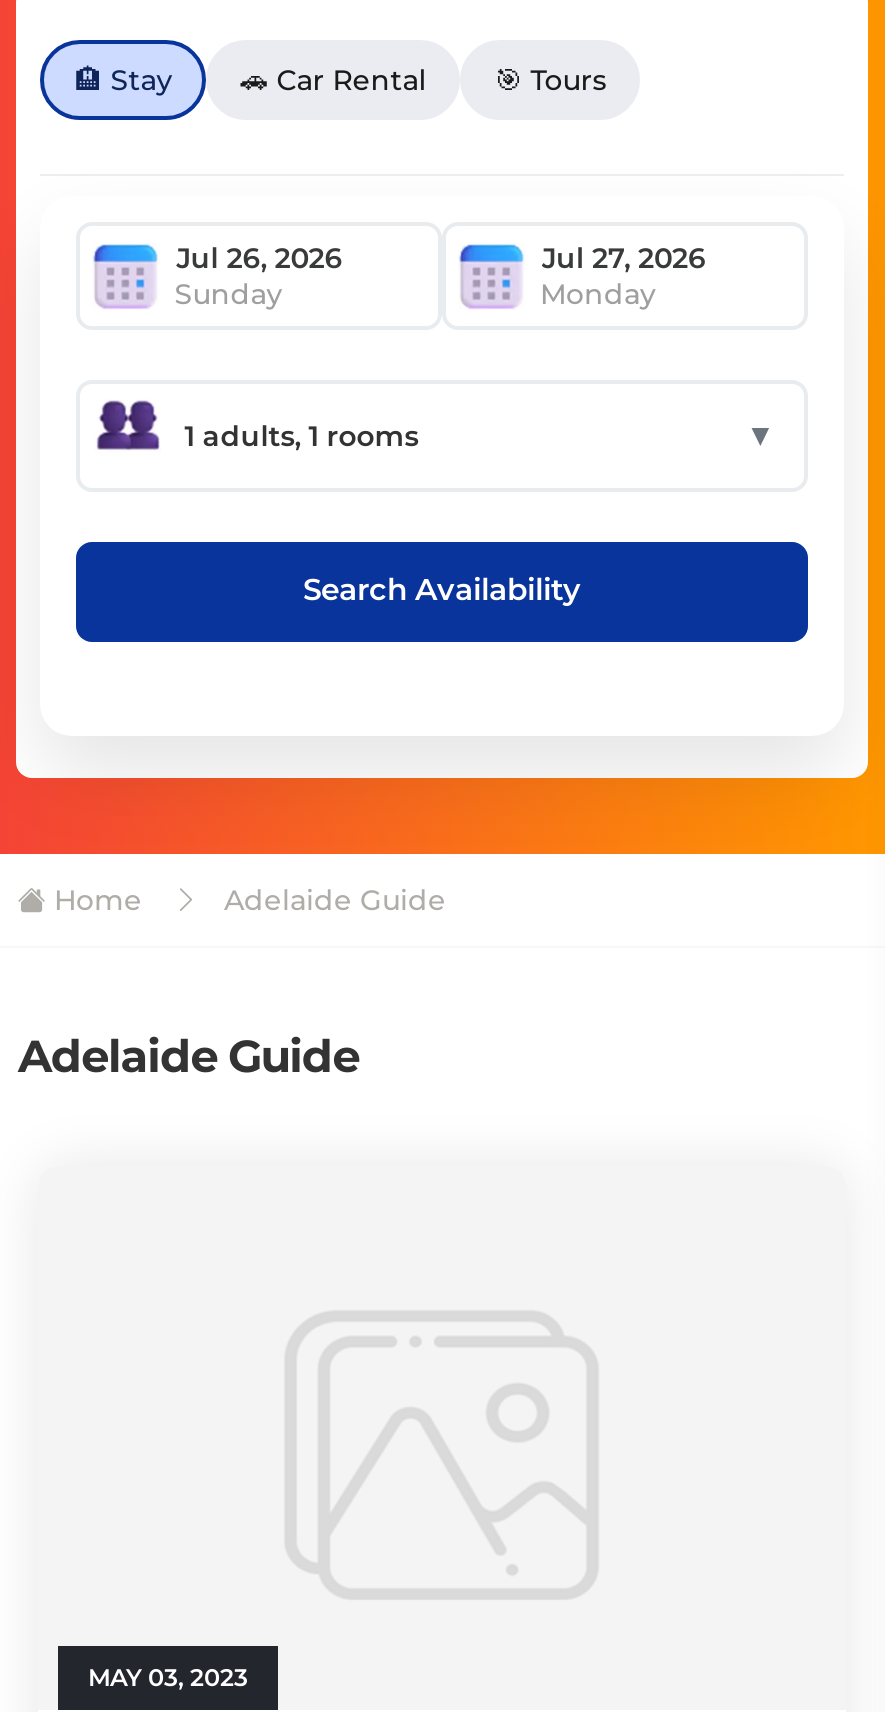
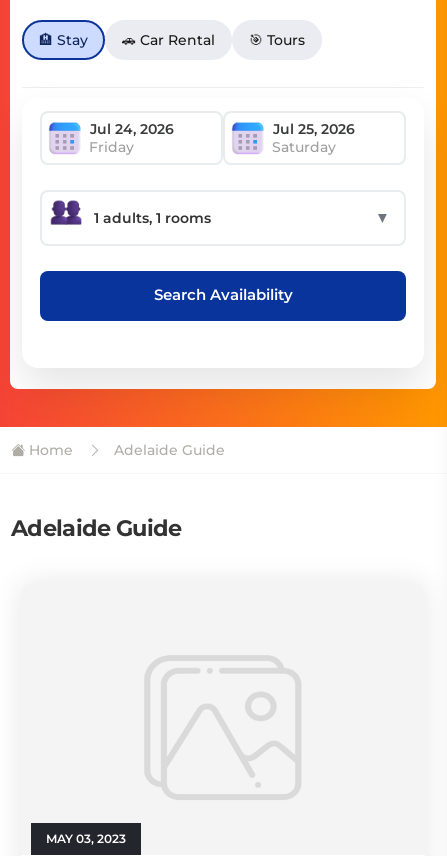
[174,275,656,311] Sunday | Monday -> [89,137,336,155] Friday | Saturday

